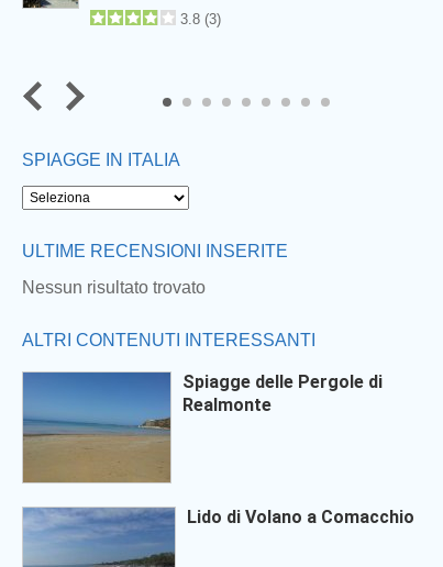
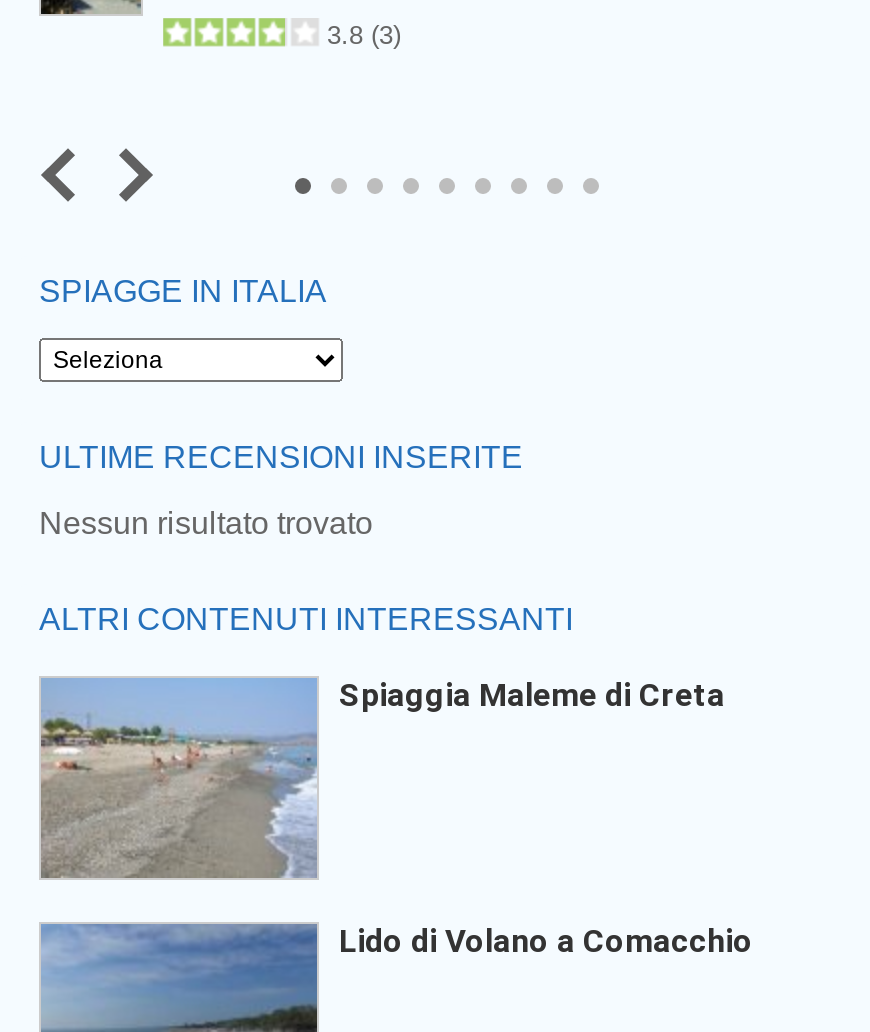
[22,372,383,483] [image] | Spiagge delle Pergole di | Realmonte -> [39,676,725,880] [image] | Spiaggia Maleme di Creta

